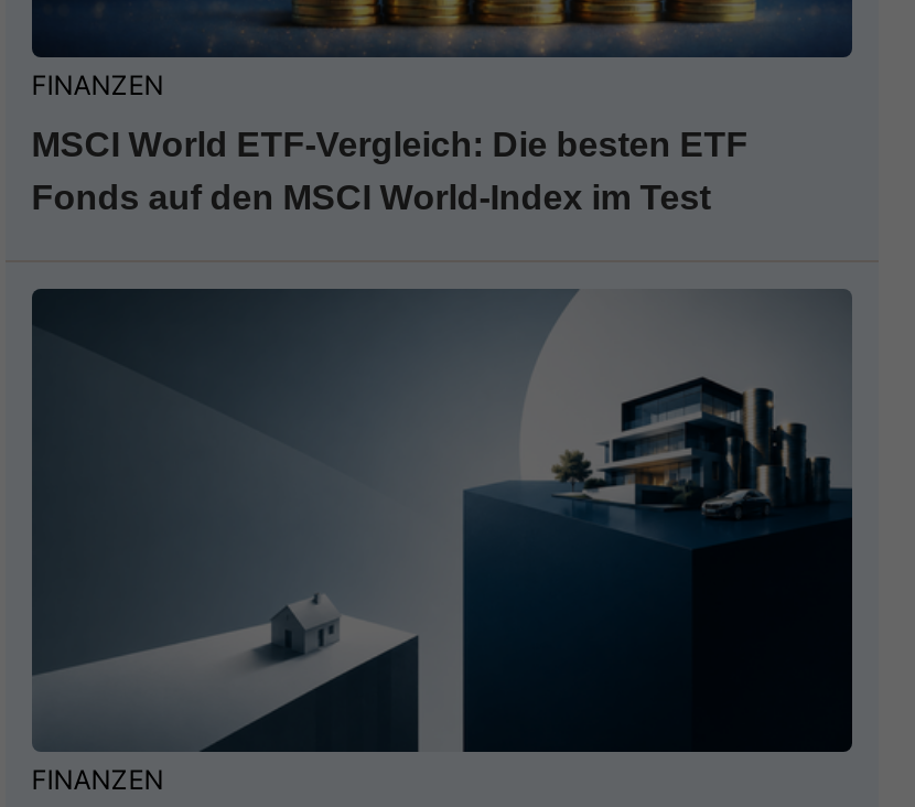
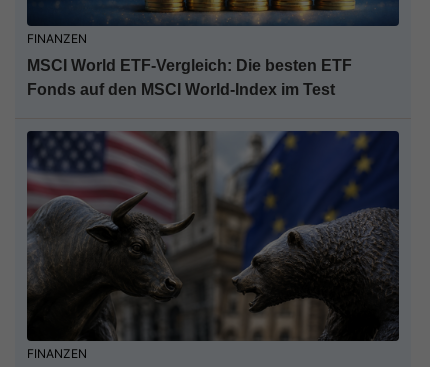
[30,287,852,754] [image] -> [26,130,399,342] [image]

